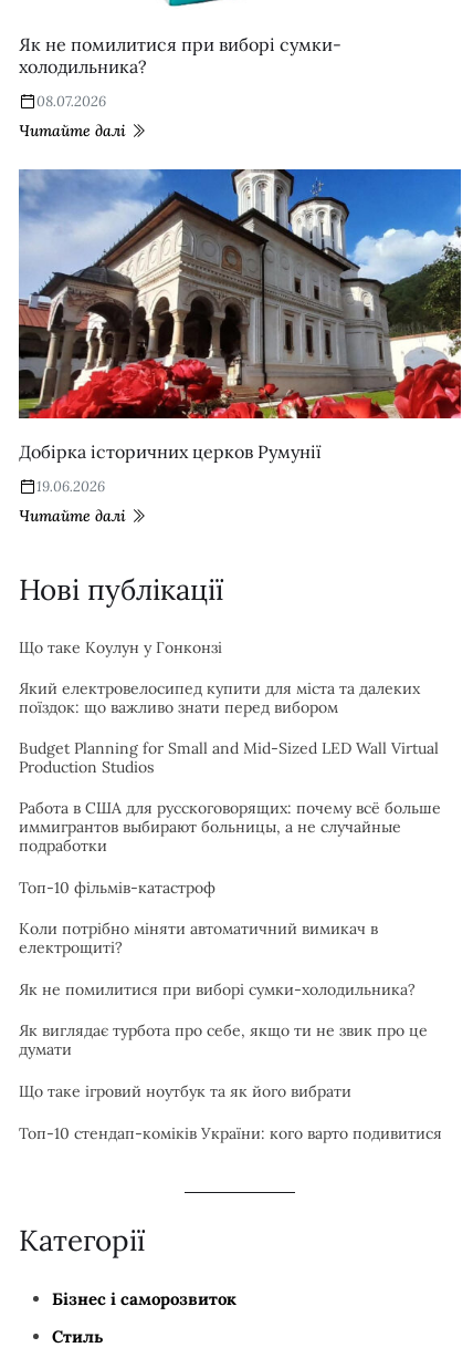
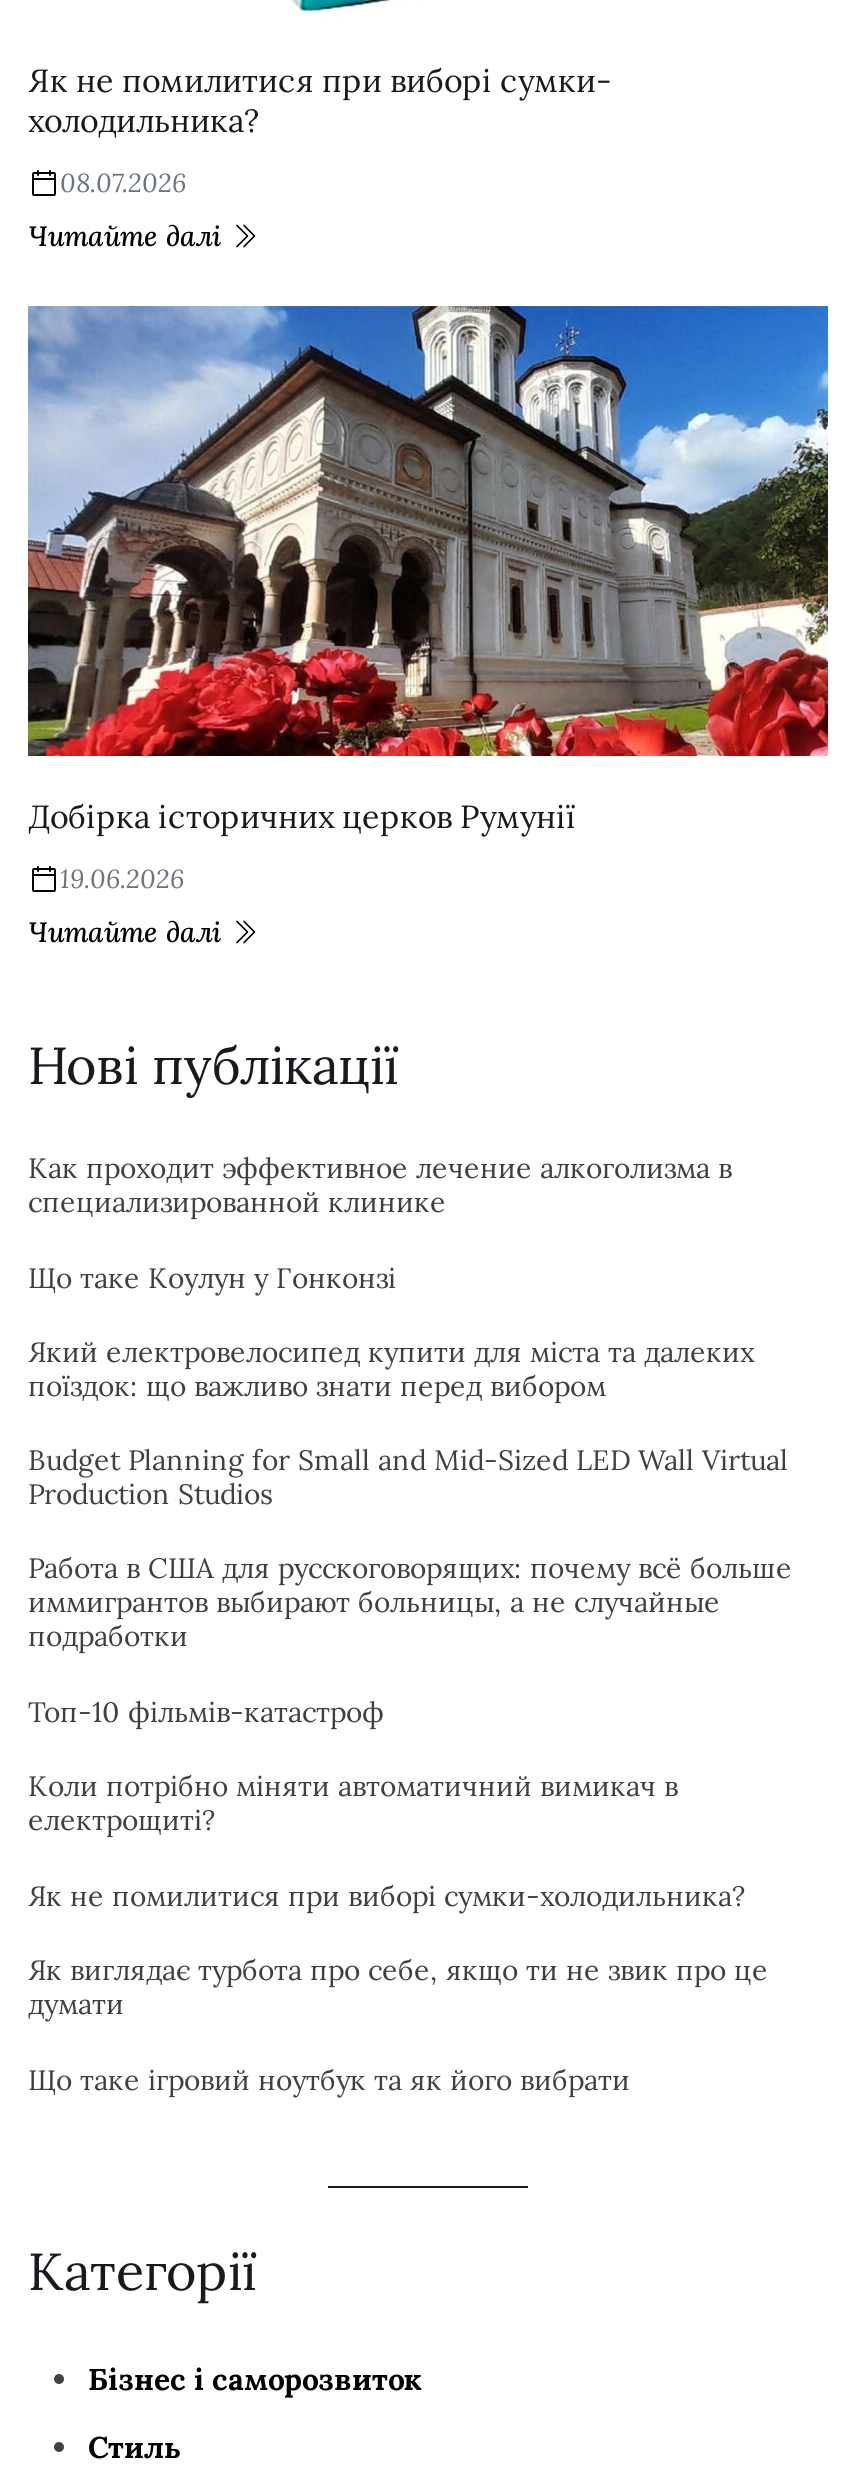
none -> [28,1150,732,1220] Как проходит эффективное лечение алкоголизма в | специализированной клинике
moved [19,637,441,1101] -> [28,1260,792,2098]: Що таке Коулун у Гонконзі | Який електровелосипед купити для міста та далеких | поїздок: що важливо знати перед вибором | ... | думати | Що таке ігровий ноутбук та як його вибрати
[19,1123,442,1143] Топ-10 стендап-коміків України: кого варто подивитися -> none

